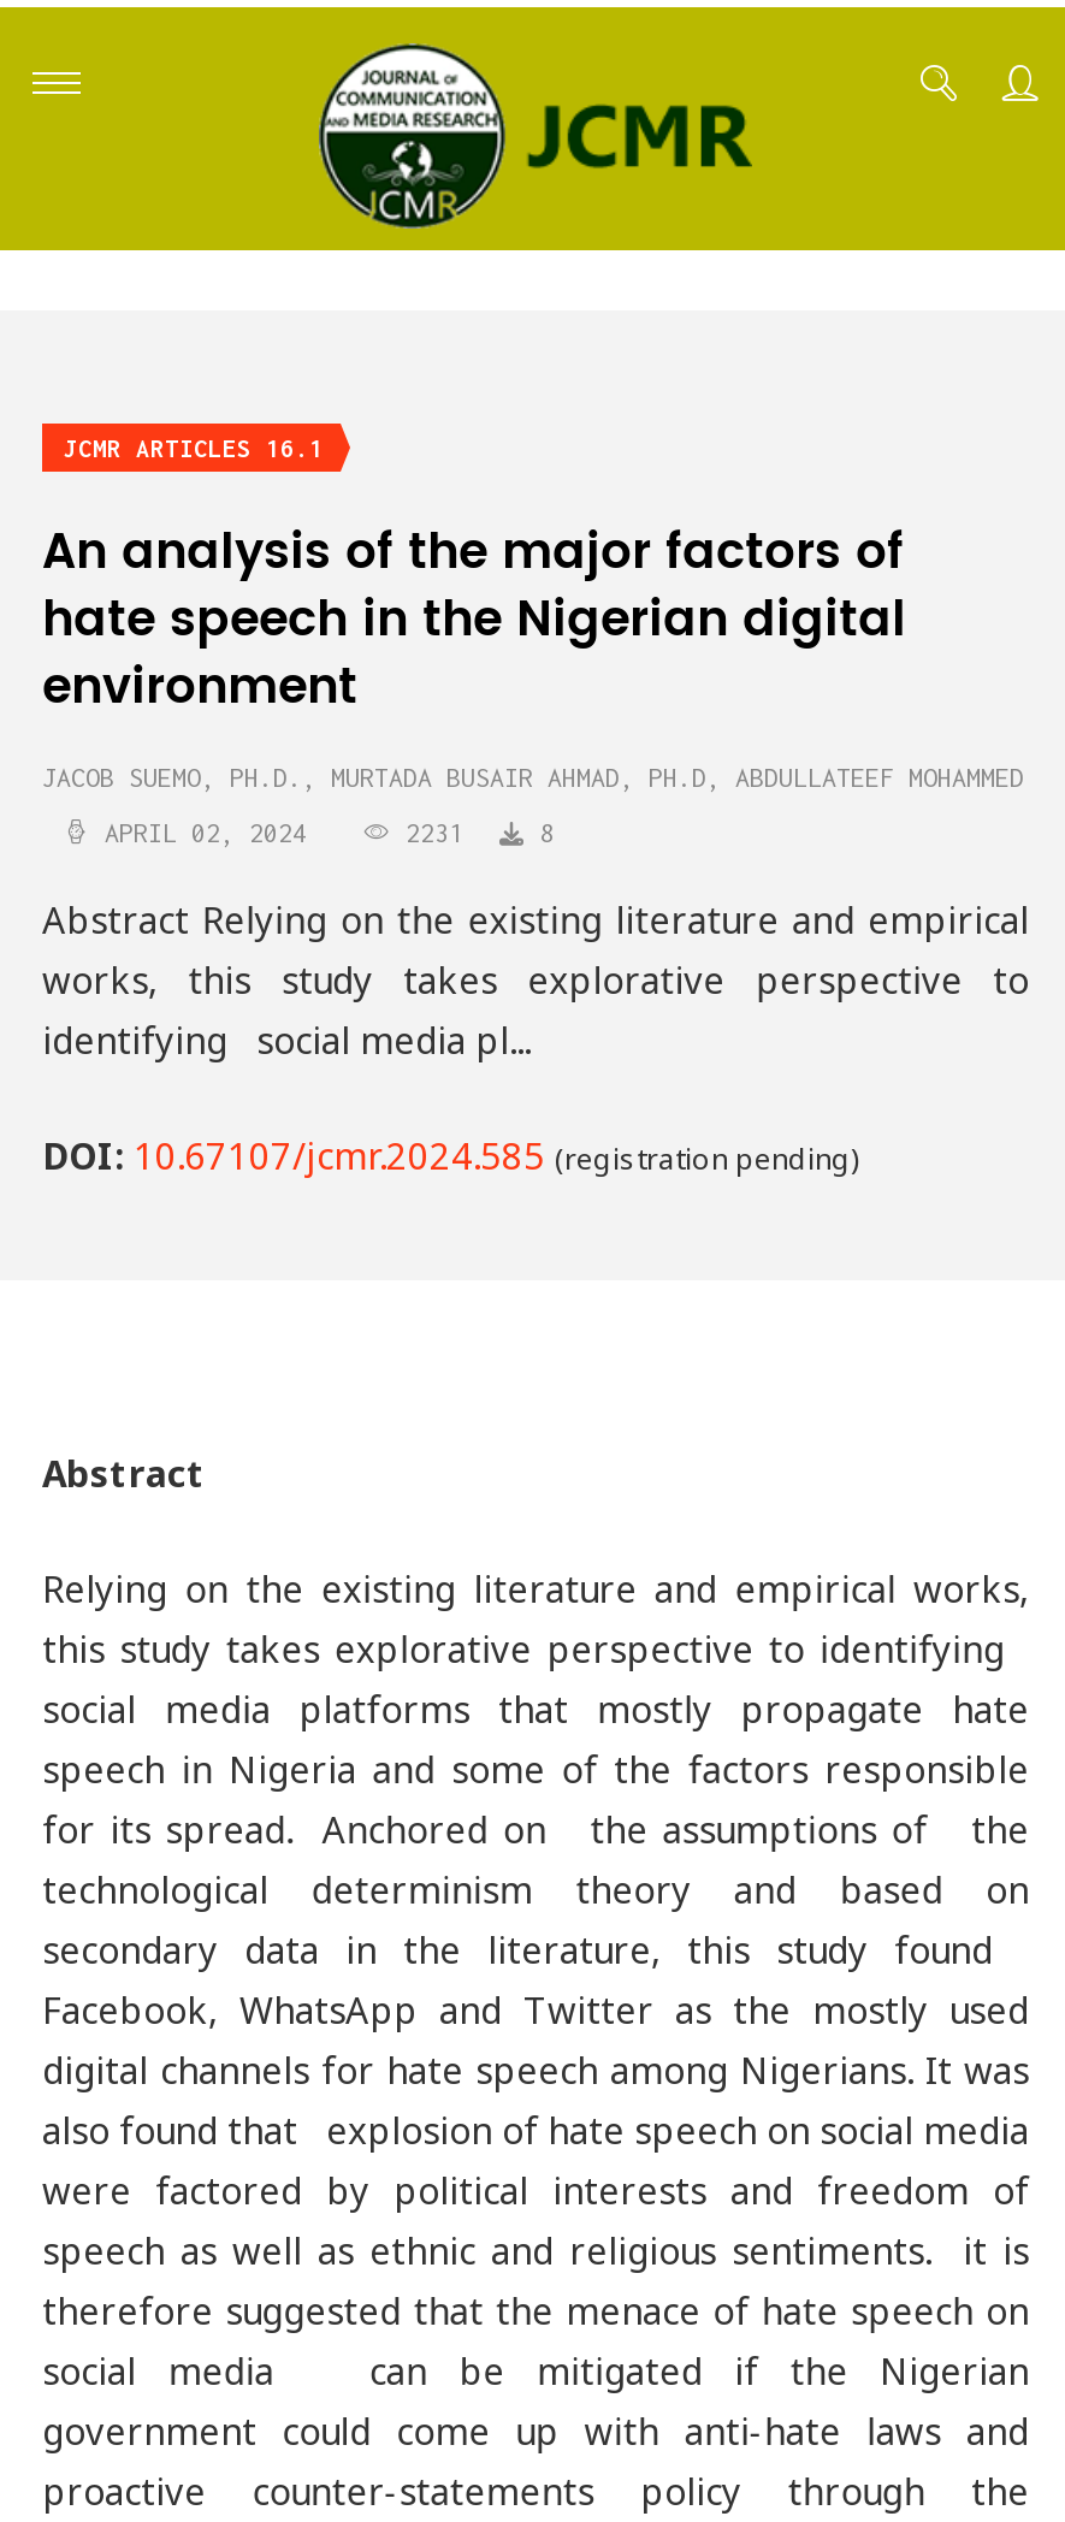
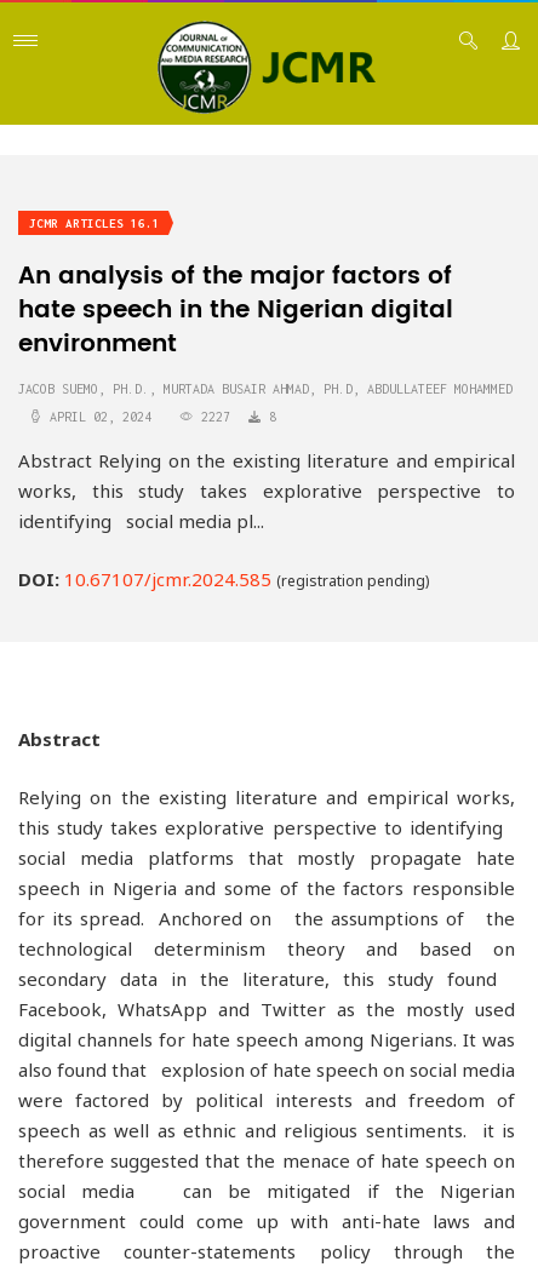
[406,819,463,848] 2231 -> [201,410,230,424] 2227

